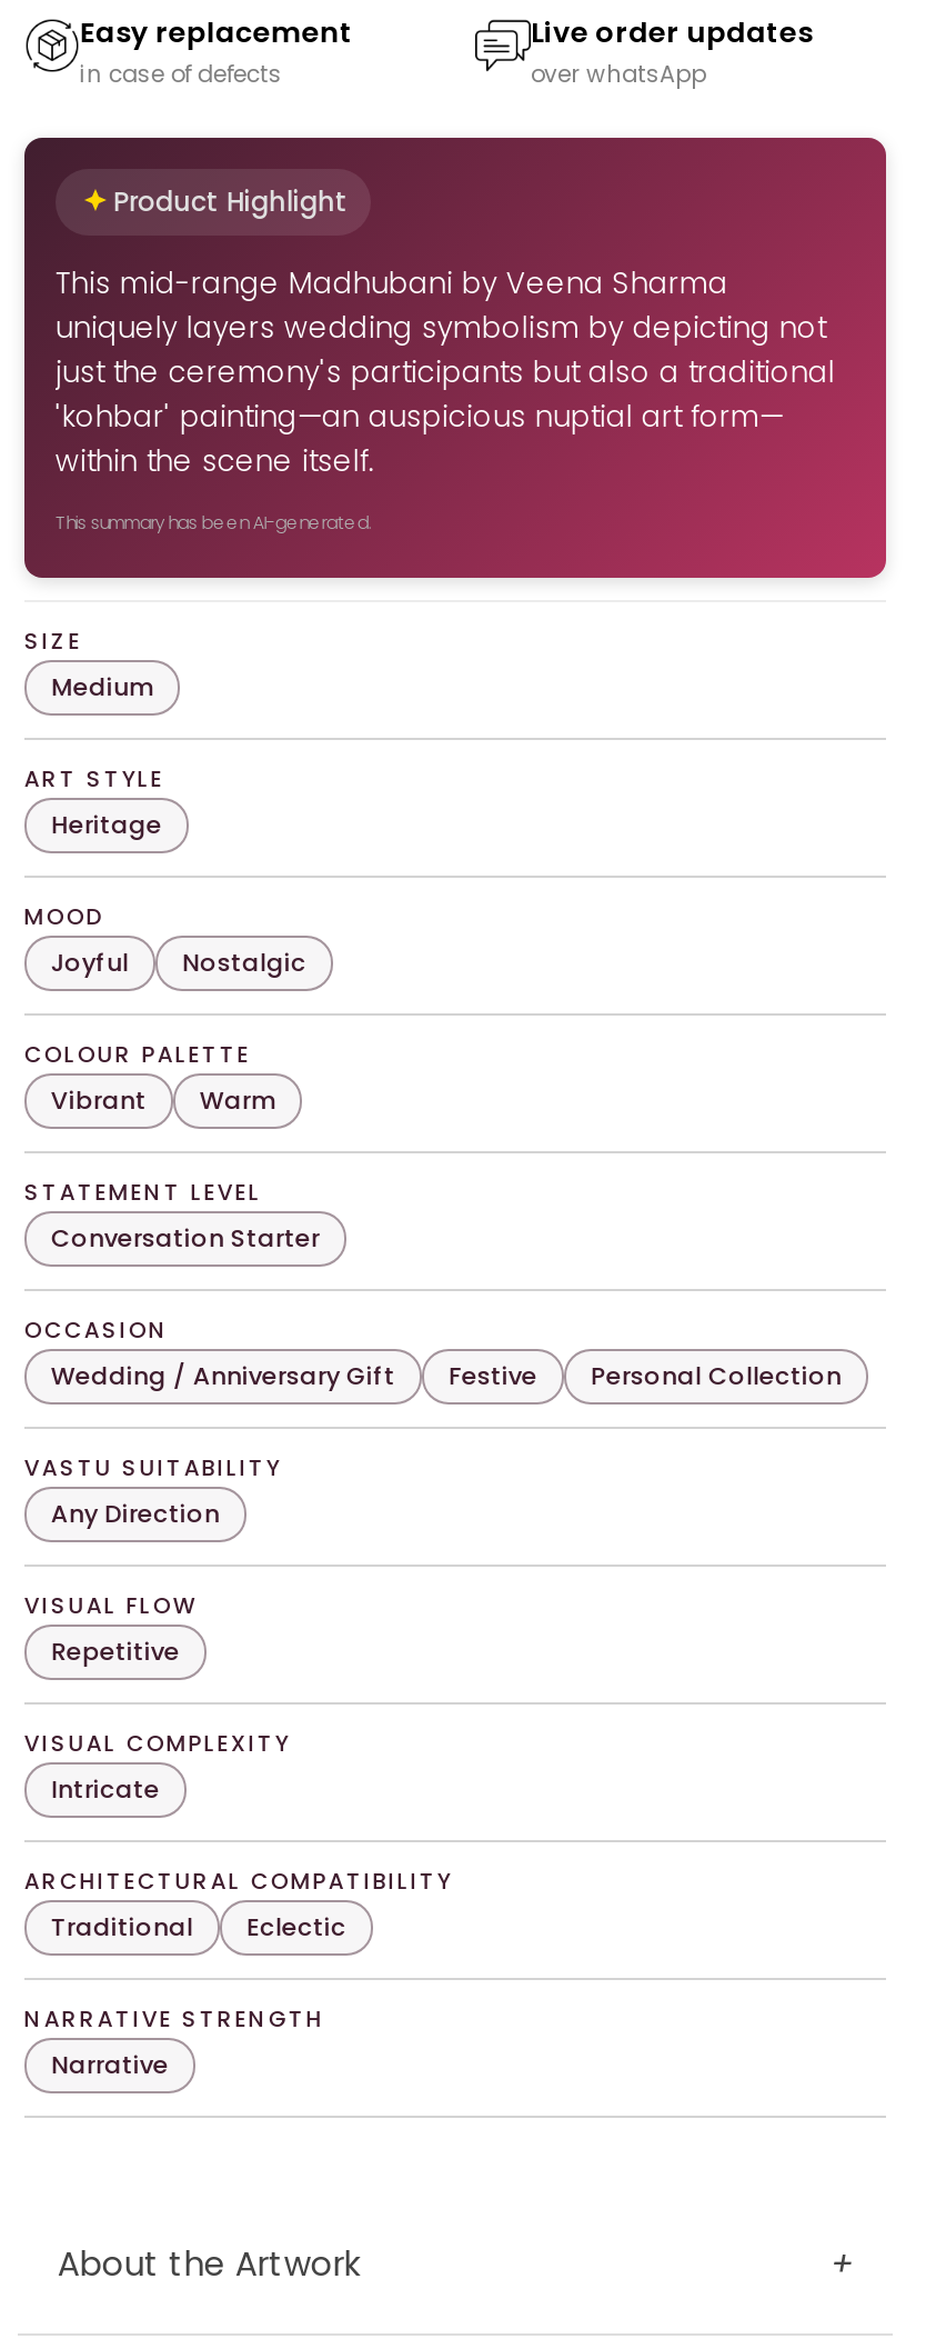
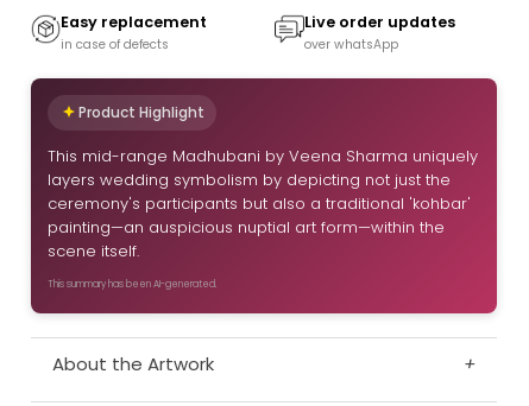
[24,625,841,2083] SIZE | Medium | ART STYLE | Heritage | MOOD | Joyful | Nostalgic | COLOUR PALETTE | Vibrant | Warm | STATEMENT LEVEL | Conversation Starter | OCCASION | Wedding / Anniversary Gift | Festive | Personal Collection | VASTU SUITABILITY | Any Direction | VISUAL FLOW | Repetitive | VISUAL COMPLEXITY | Intricate | ARCHITECTURAL COMPATIBILITY | Traditional | Eclectic | NARRATIVE STRENGTH | Narrative -> none

